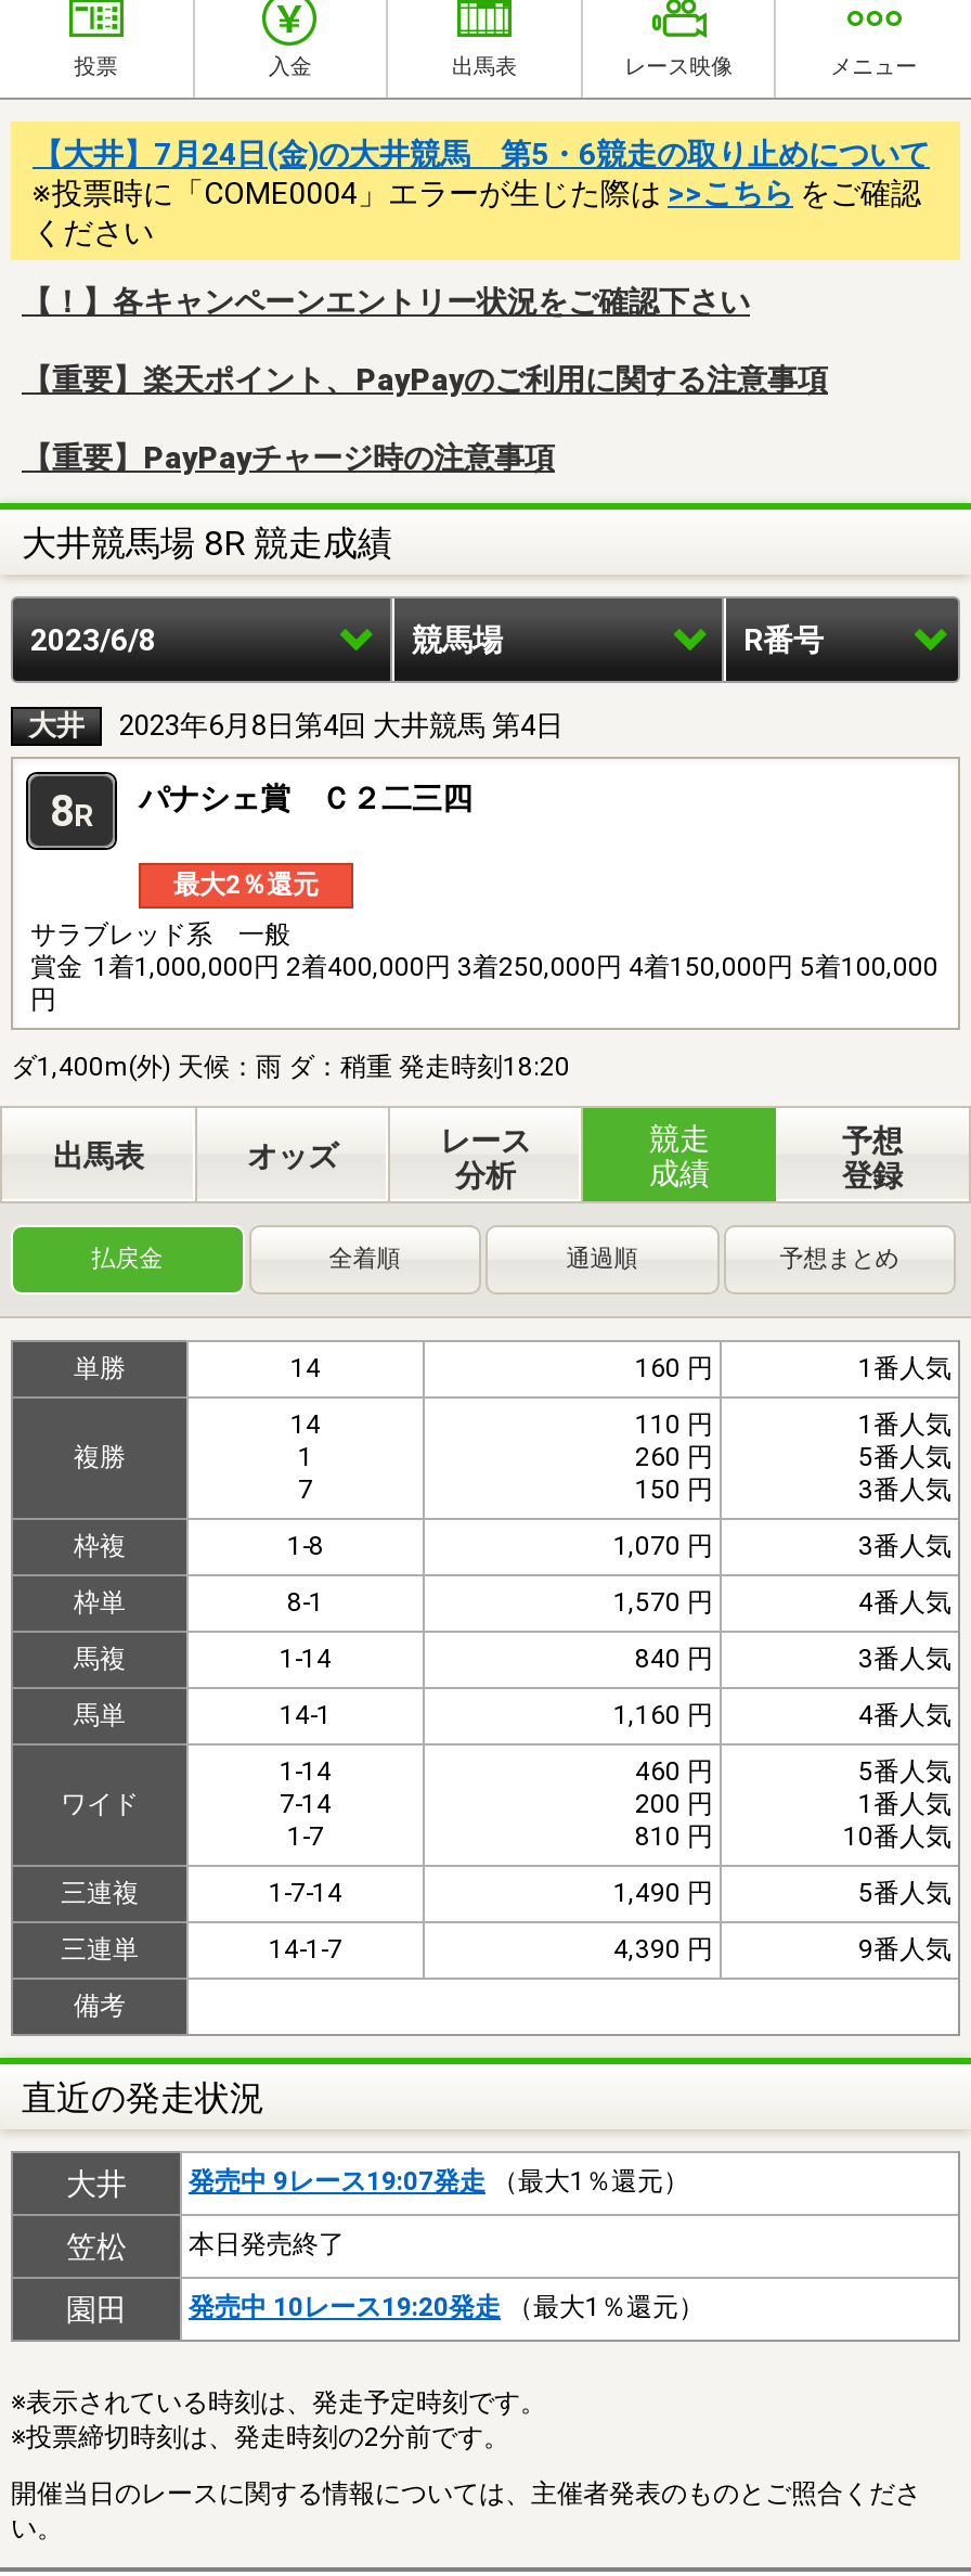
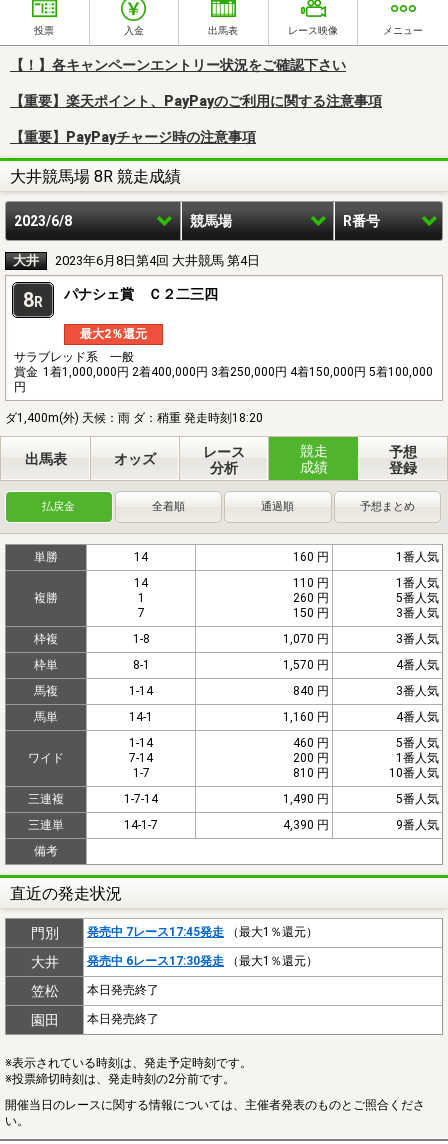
[33,136,930,249] 【大井】7月24日(金)の大井競馬 第5・6競走の取り止めについて | ※投票時に「COME0004」エラーが生じた際は>>こちらをご確認 | ください -> none
moved [11,284,951,2118] -> [5,57,439,903]: 【！】各キャンペーンエントリー状況をご確認下さい | 【重要】楽天ポイント、PayPayのご利用に関する注意事項 | 【重要】PayPayチャージ時の注意事項 | ... | 備考 | 直近の発走状況
none -> [30,925,318,941] 門別 | 発売中 7レース17:45発走（最大1％還元）
[189,2166,689,2196] 発売中 9レース19:07発走（最大1％還元） -> [87,954,318,968] 発売中 6レース17:30発走（最大1％還元）
[189,2292,704,2322] 発売中 10レース19:20発走（最大1％還元） -> [87,1012,159,1026] 本日発売終了

